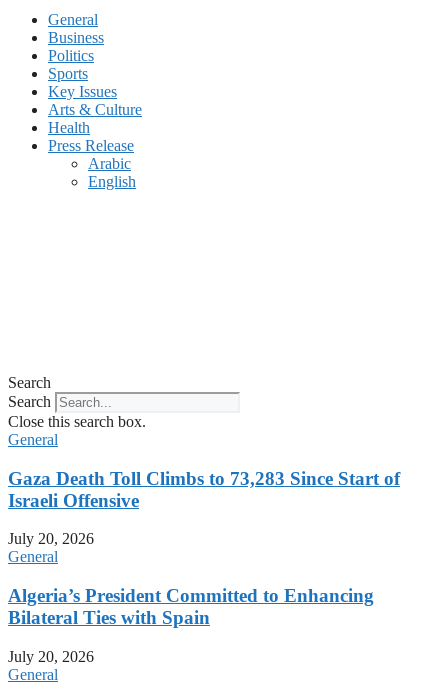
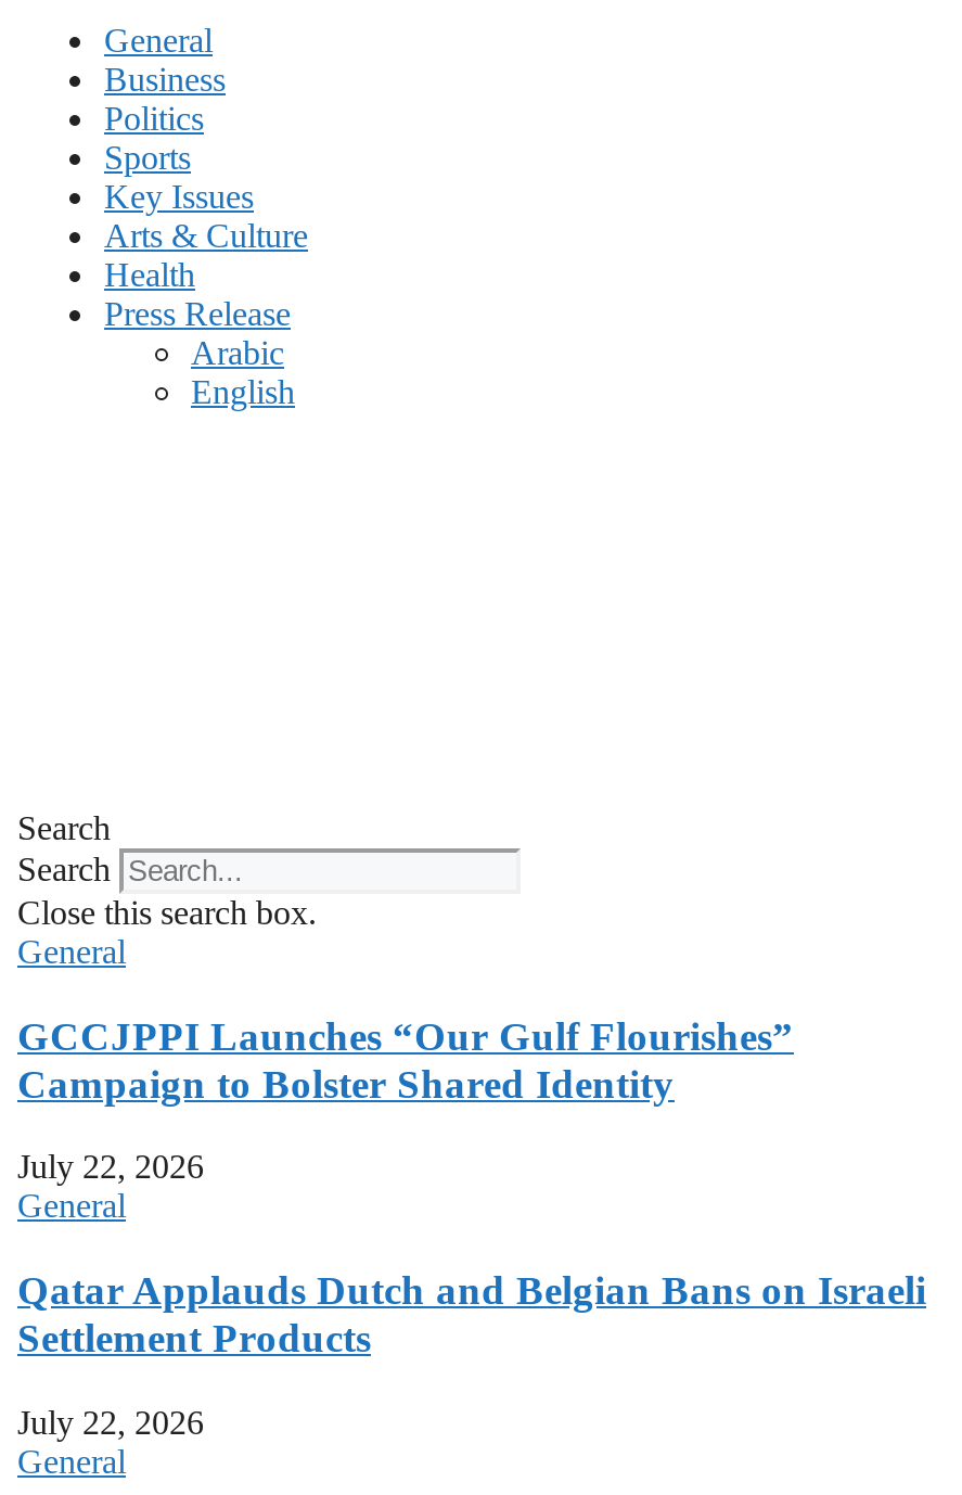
[8,468,400,511] Gaza Death Toll Climbs to 73,283 Since Start of | Israeli Offensive -> [17,1013,794,1106] GCCJPPI Launches “Our Gulf Flourishes” | Campaign to Bolster Shared Identity
[8,530,94,547] July 20, 2026 -> [17,1149,204,1186] July 22, 2026
[8,585,374,628] Algeria’s President Committed to Enhancing | Bilateral Ties with Spain -> [17,1268,926,1361] Qatar Applauds Dutch and Belgian Bans on Israeli | Settlement Products
[8,648,94,665] July 20, 2026 -> [17,1404,204,1441] July 22, 2026

